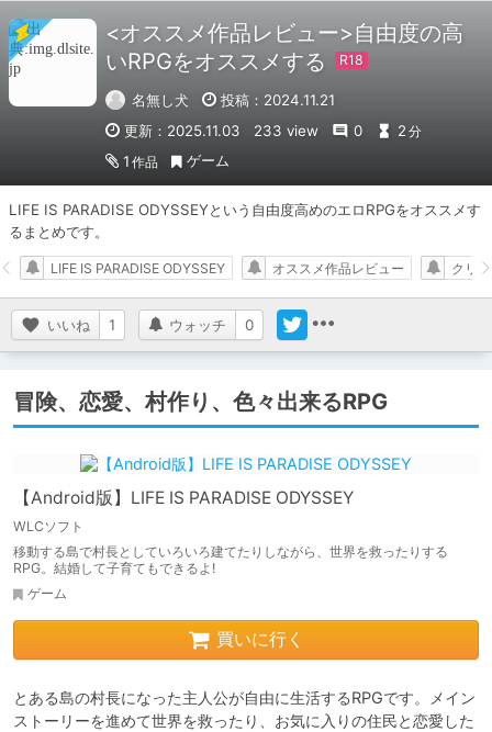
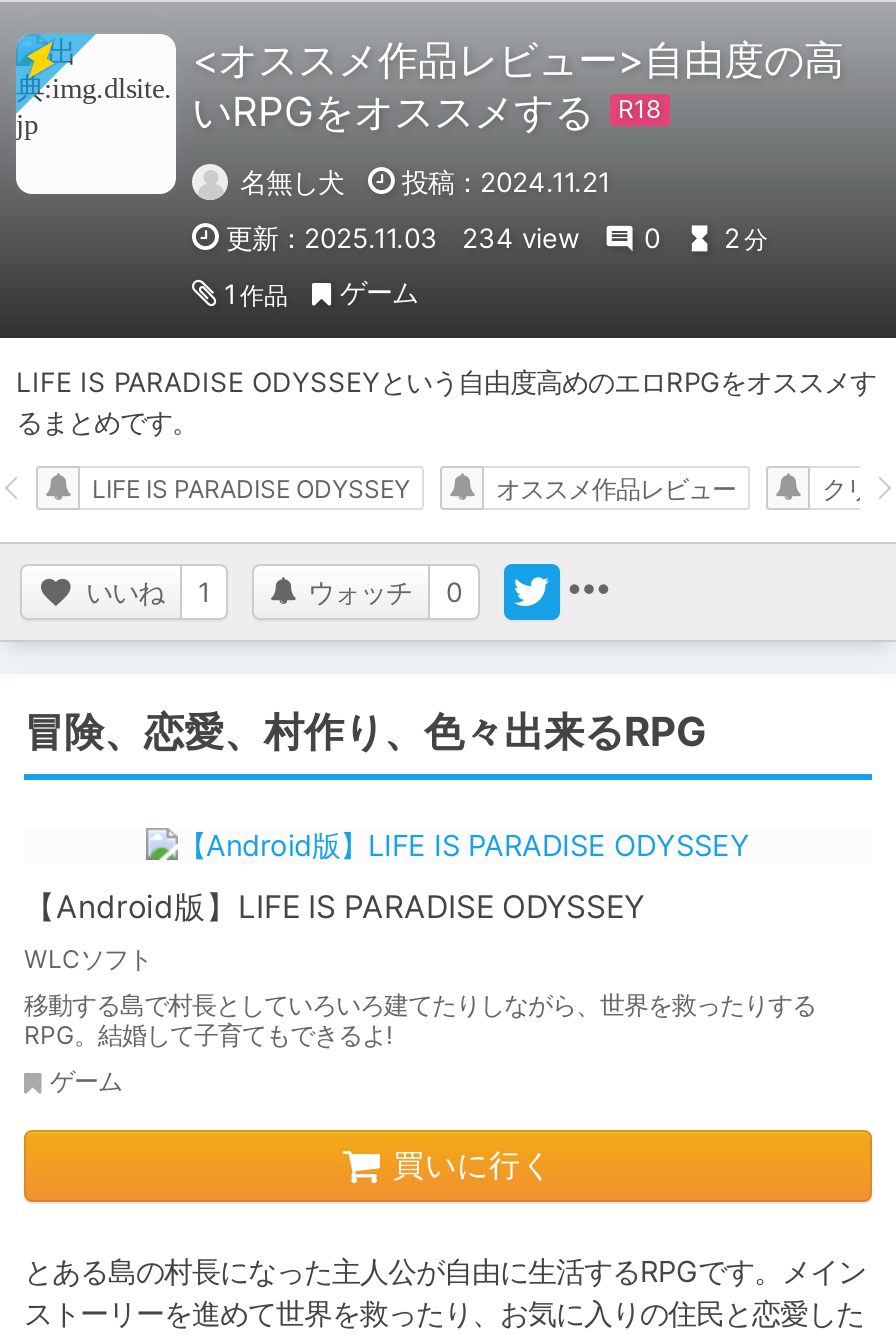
[124,121,422,139] 更新：2025.11.03 233 view 0 2 分 -> [226,221,768,253] 更新：2025.11.03 234 view 0 2 分

